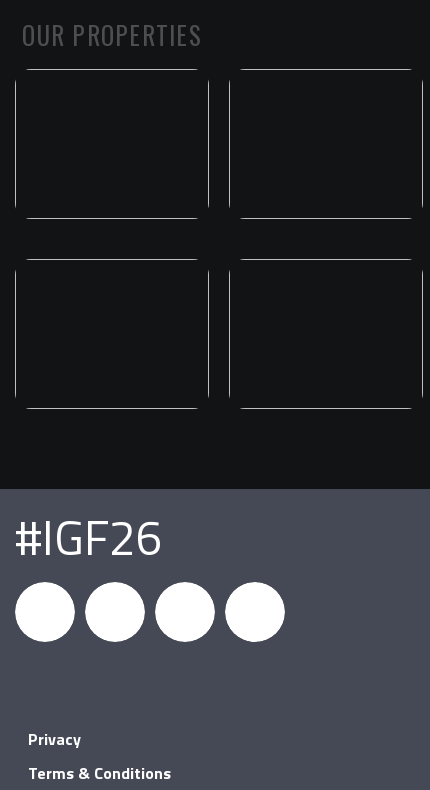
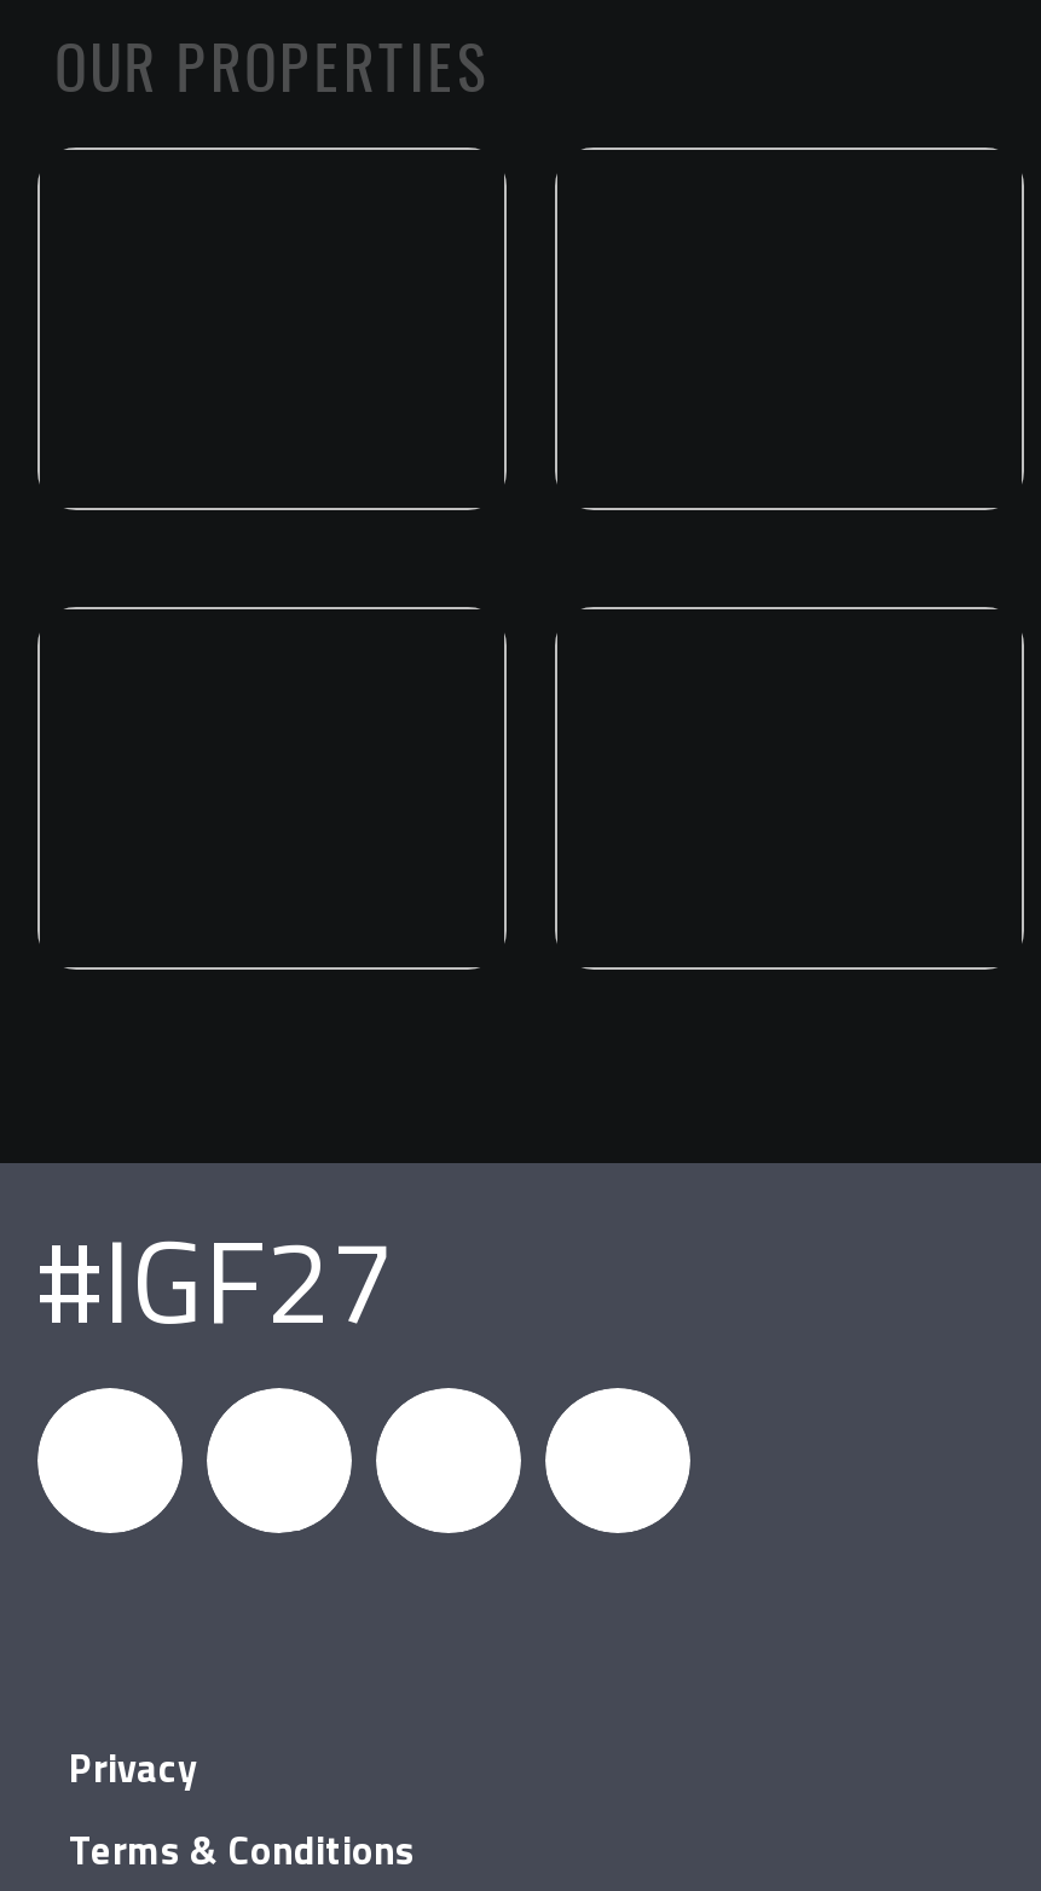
[15,501,163,574] #IGF26 -> [37,1192,395,1369] #IGF27

